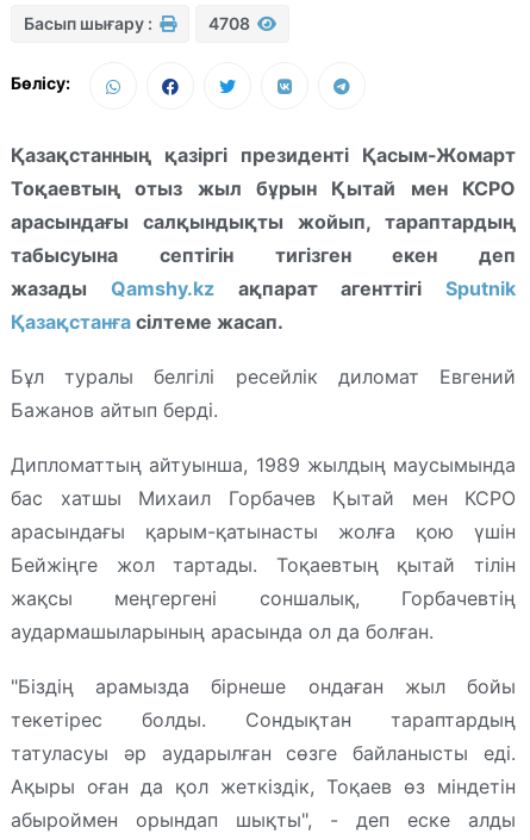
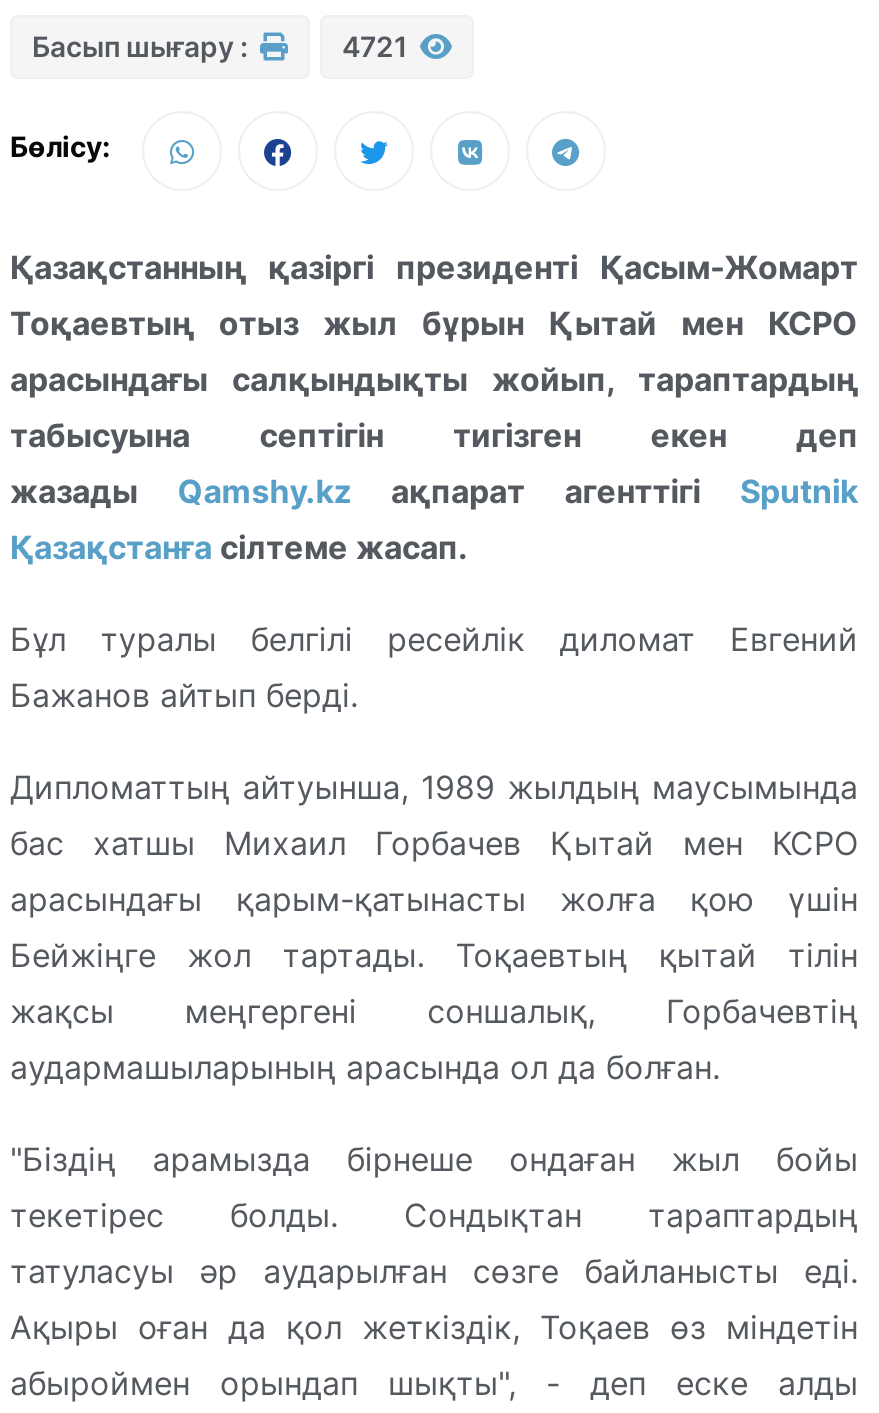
[208,14,254,34] 4708 -> [342,30,414,64] 4721

